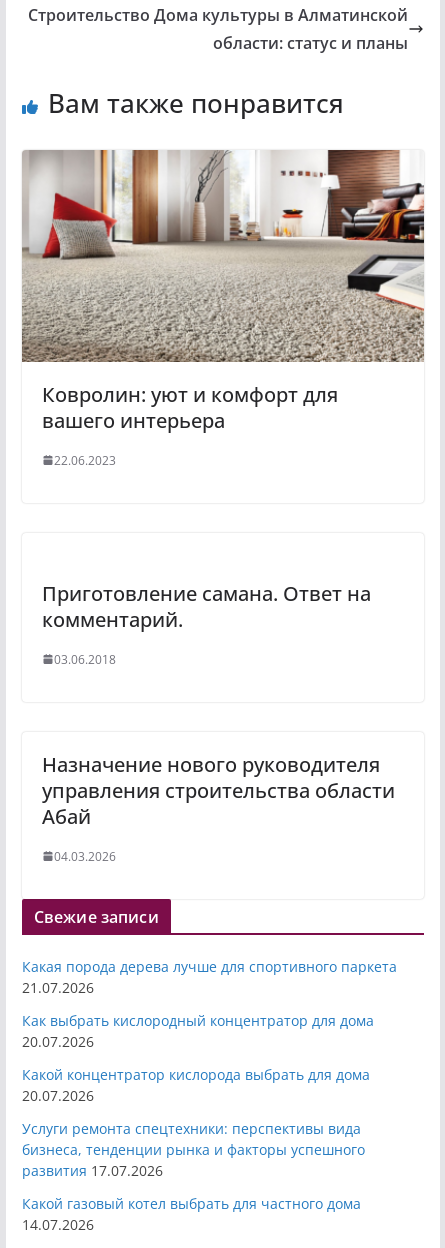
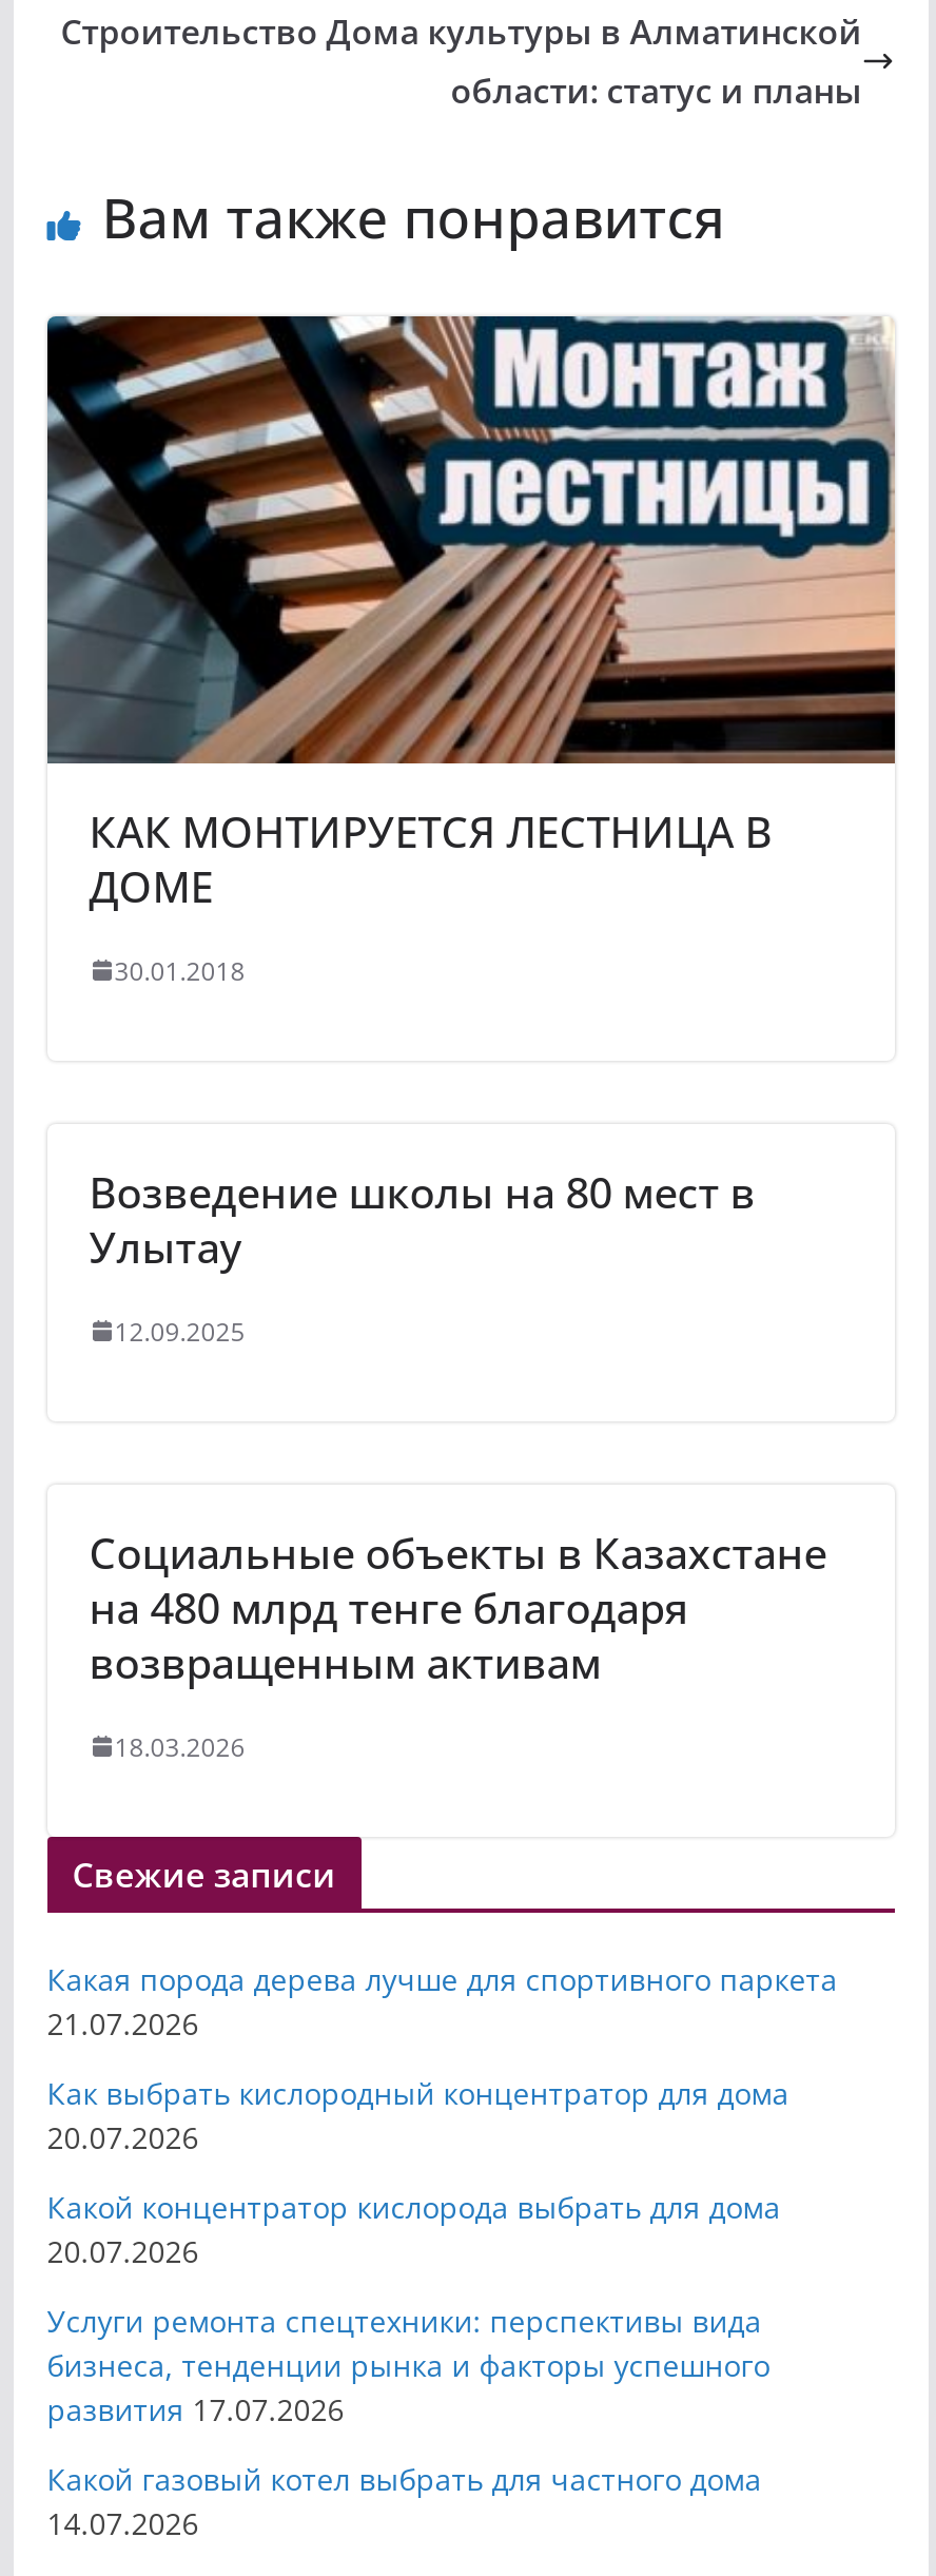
[22,149,425,434] [image] | Ковролин: уют и комфорт для | вашего интерьера -> [45,314,895,914] [image] | КАК МОНТИРУЕТСЯ ЛЕСТНИЦА В | ДОМЕ
[54,452,116,469] 22.06.2023 -> [114,952,245,988] 30.01.2018
[42,580,371,633] Приготовление самана. Ответ на | комментарий. -> [89,1163,755,1275] Возведение школы на 80 мест в | Улытау
[54,651,116,668] 03.06.2018 -> [114,1313,245,1349] 12.09.2025
[42,751,395,830] Назначение нового руководителя | управления строительства области | Абай -> [89,1524,827,1690] Социальные объекты в Казахстане | на 480 млрд тенге благодаря | возвращенным активам
[54,848,116,865] 04.03.2026 -> [114,1728,245,1764] 18.03.2026

